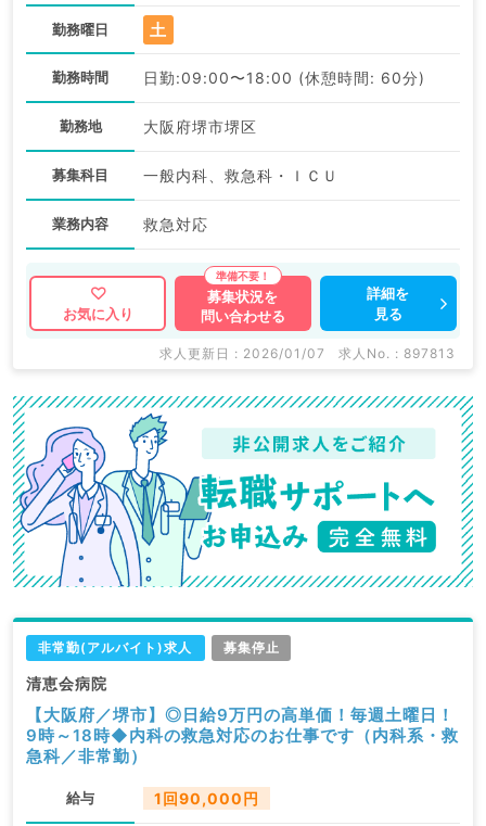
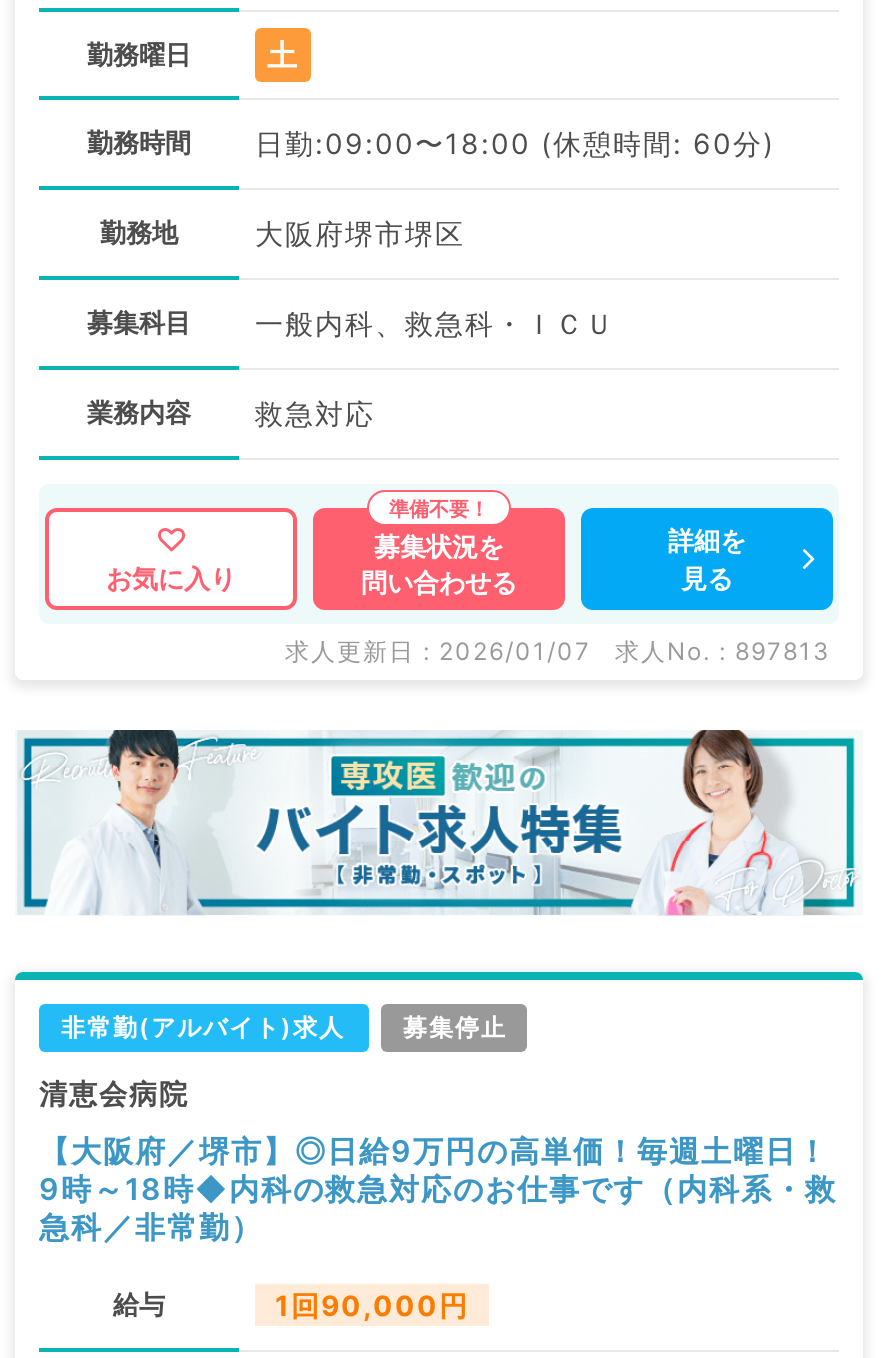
[12,395,474,588] [image] -> [23,728,853,916] [image]

